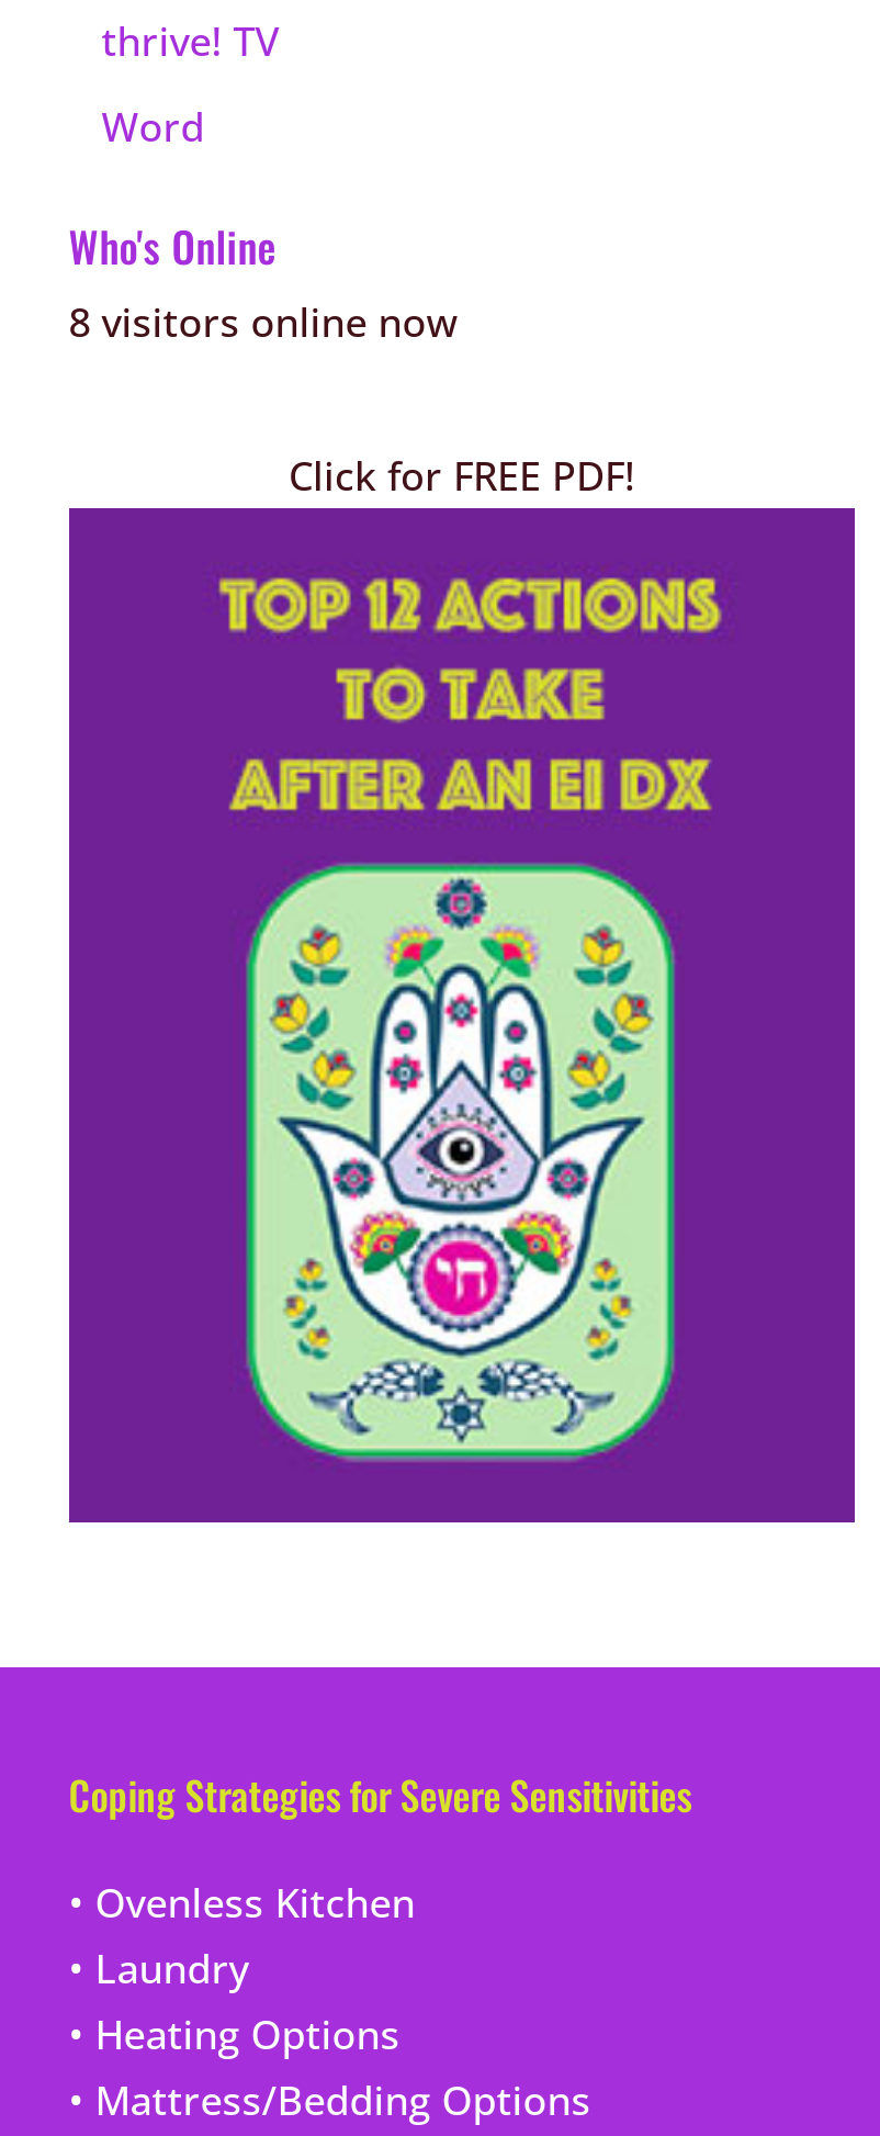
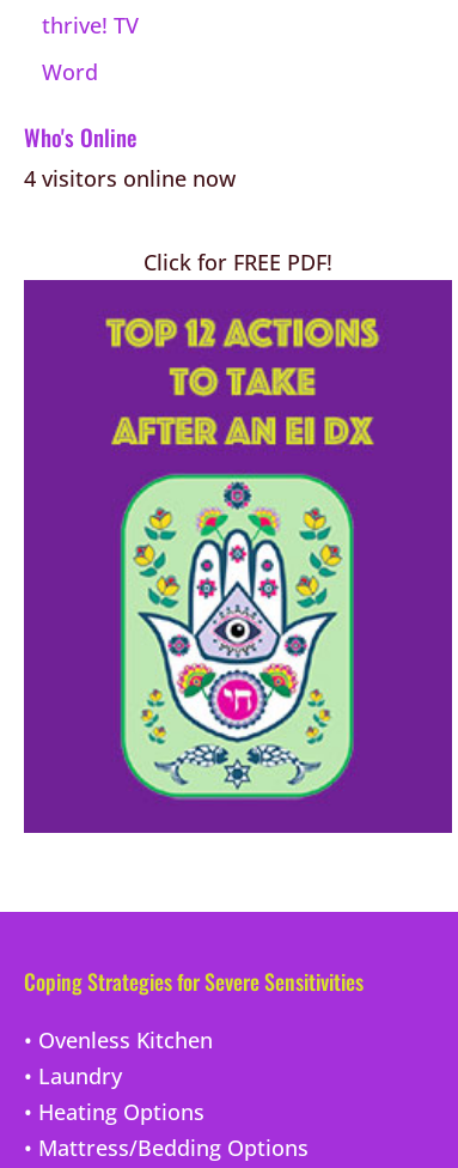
[69,295,457,348] 8 visitors online now -> [24,164,235,192] 4 visitors online now

